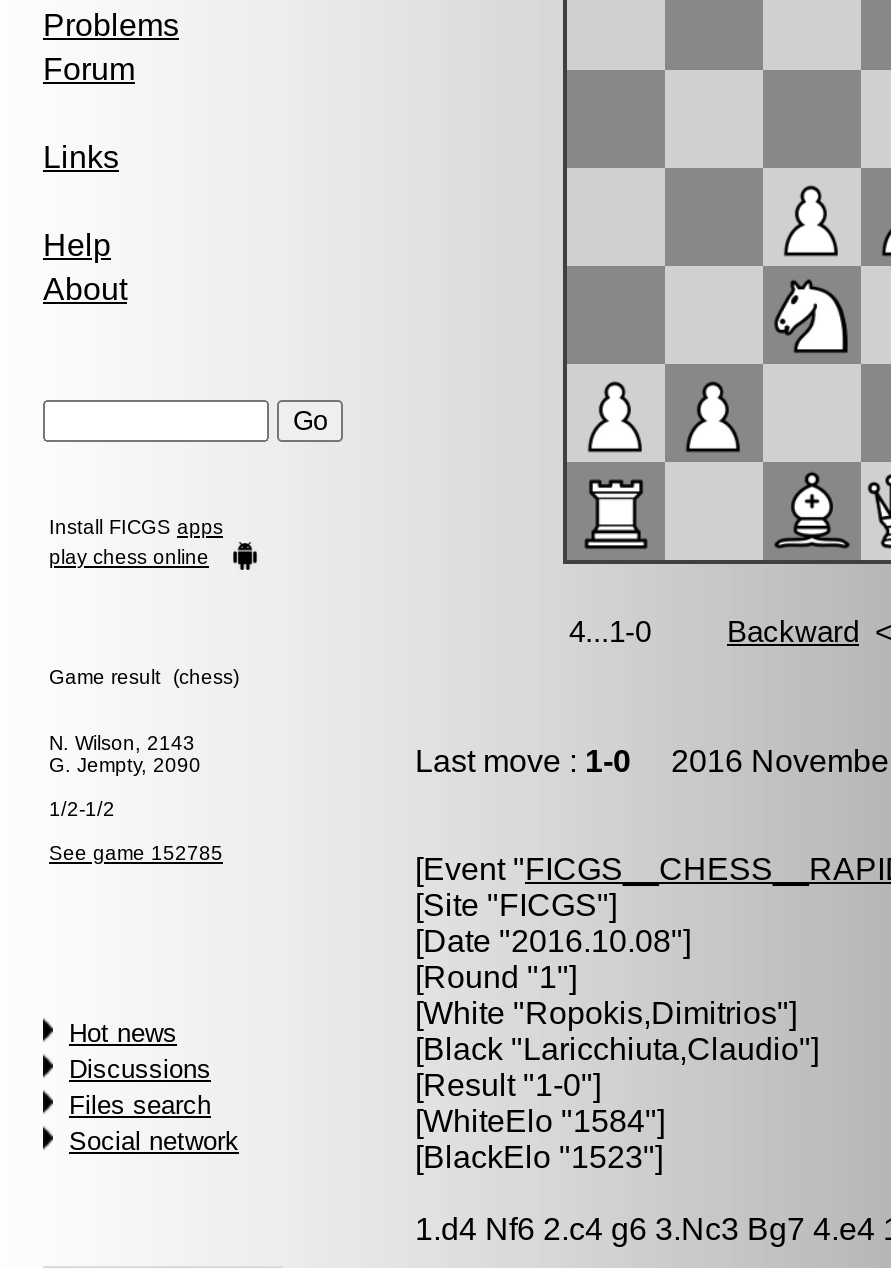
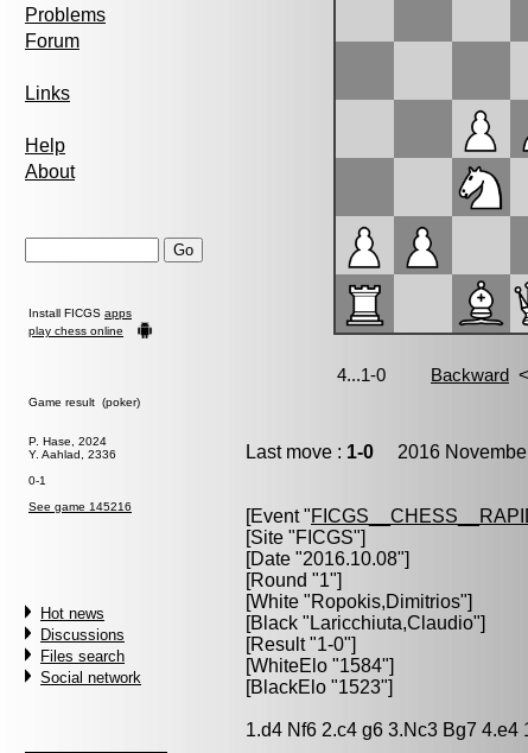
[49,666,239,688] Game result (chess) -> [28,396,140,409] Game result (poker)
[49,732,201,776] N. Wilson, 2143 | G. Jempty, 2090 -> [28,435,116,461] P. Hase, 2024 | Y. Aahlad, 2336
[49,798,115,820] 1/2-1/2 -> [28,474,46,487] 0-1
[49,842,223,864] See game 152785 -> [28,500,132,513] See game 145216

